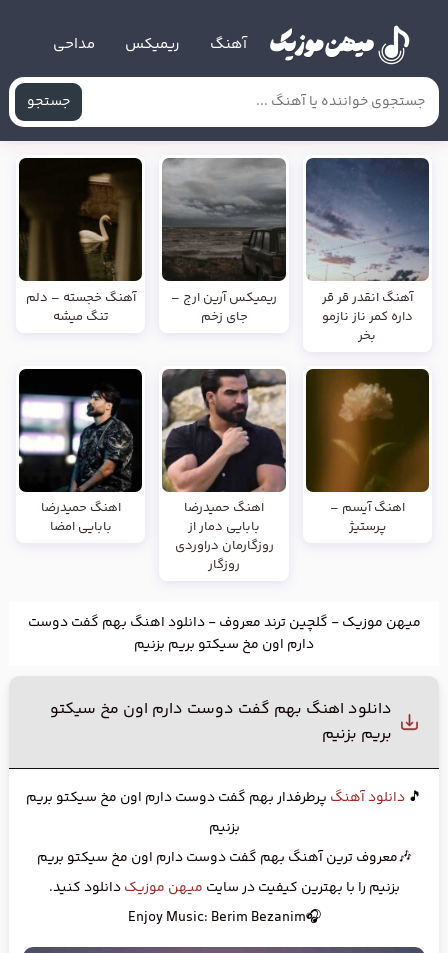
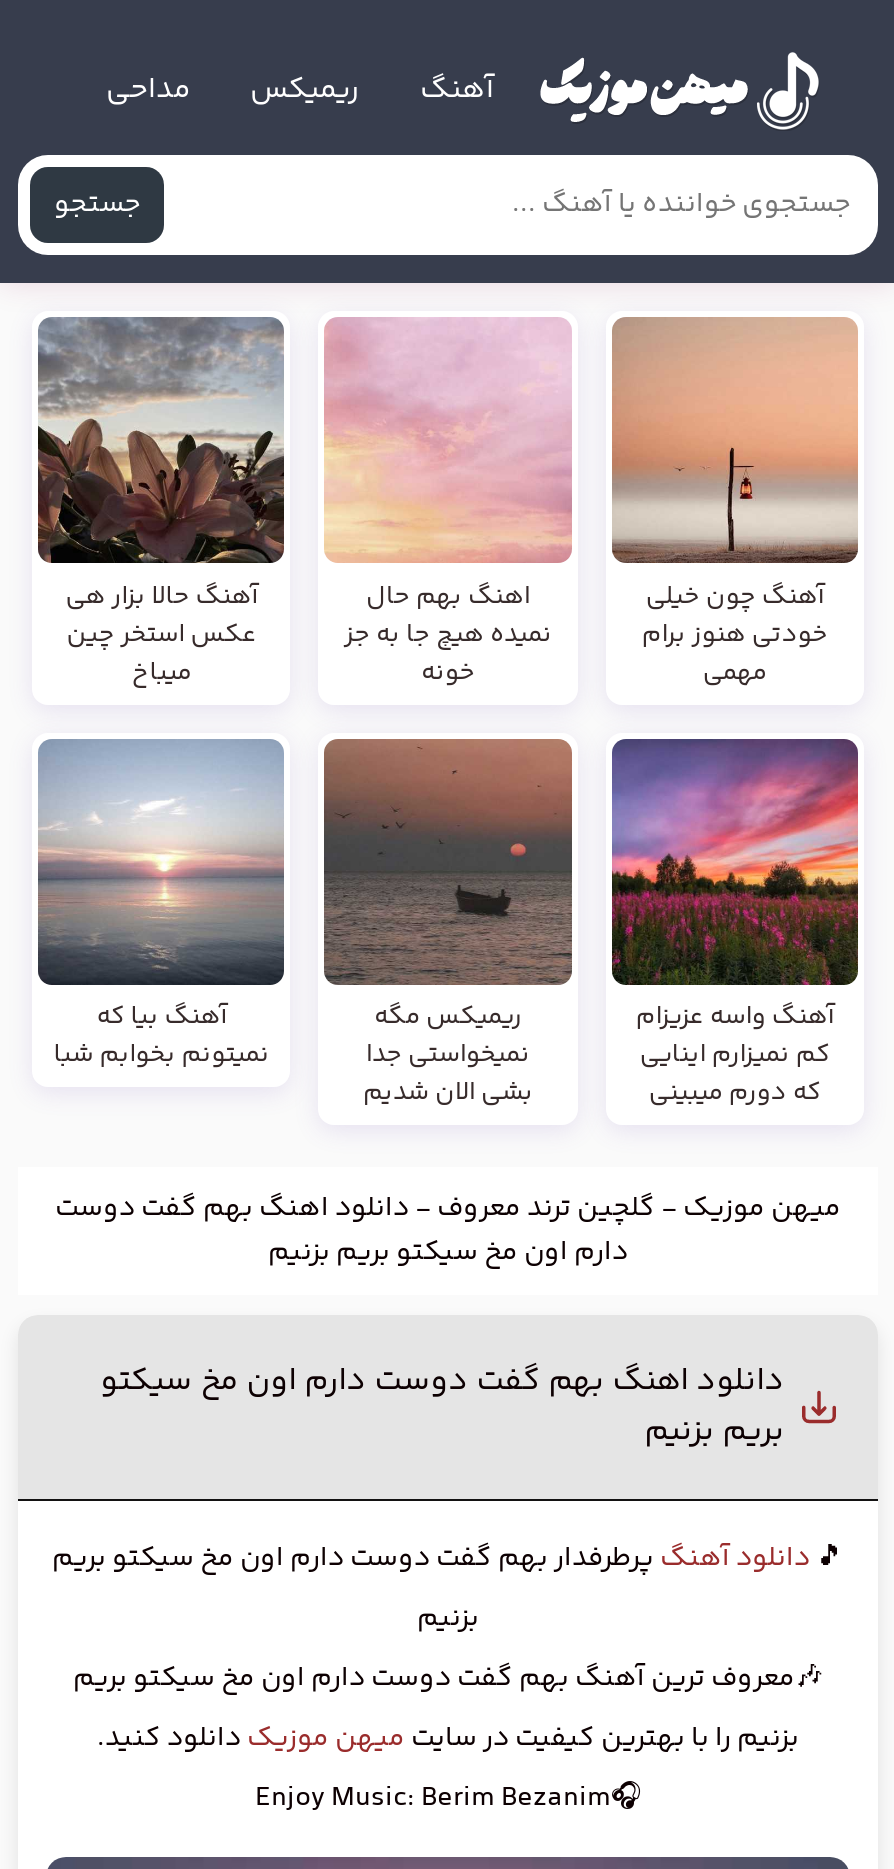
[18,157,143,327] [image] | آهنگ خجسته – دلم | تنگ میشه -> [36,315,286,693] [image] | آهنگ حالا بزار هی | عکس استخر چین | میباخ
[161,158,287,327] [image] | ریمیکس آرین ارج – | جای زخم -> [324,317,572,693] [image] | اهنگ بهم حال | نمیده هیچ جا به جز | خونه
[305,157,430,346] [image] | آهنگ انقدر قر قر | داره کمر ناز نازمو | بخر -> [610,317,860,693] [image] | آهنگ چون خیلی | خودتی هنوز برام | مهمی
[18,368,143,537] [image] | اهنگ حمیدرضا | بابایی امضا -> [38,739,286,1076] [image] | آهنگ بیا که | نمیتونم بخوابم شبا
[162,368,286,575] [image] | اهنگ حمیدرضا | بابایی دمار از | روزگارمان دراوردی | روزگار -> [324,737,572,1114] [image] | ریمیکس مگه | نمیخواستی جدا | بشی الان شدیم
[305,368,430,537] [image] | اهنگ آیسم – | پرستیژ -> [610,737,860,1114] [image] | آهنگ واسه عزیزام | کم نمیزارم اینایی | که دورم میبینی

